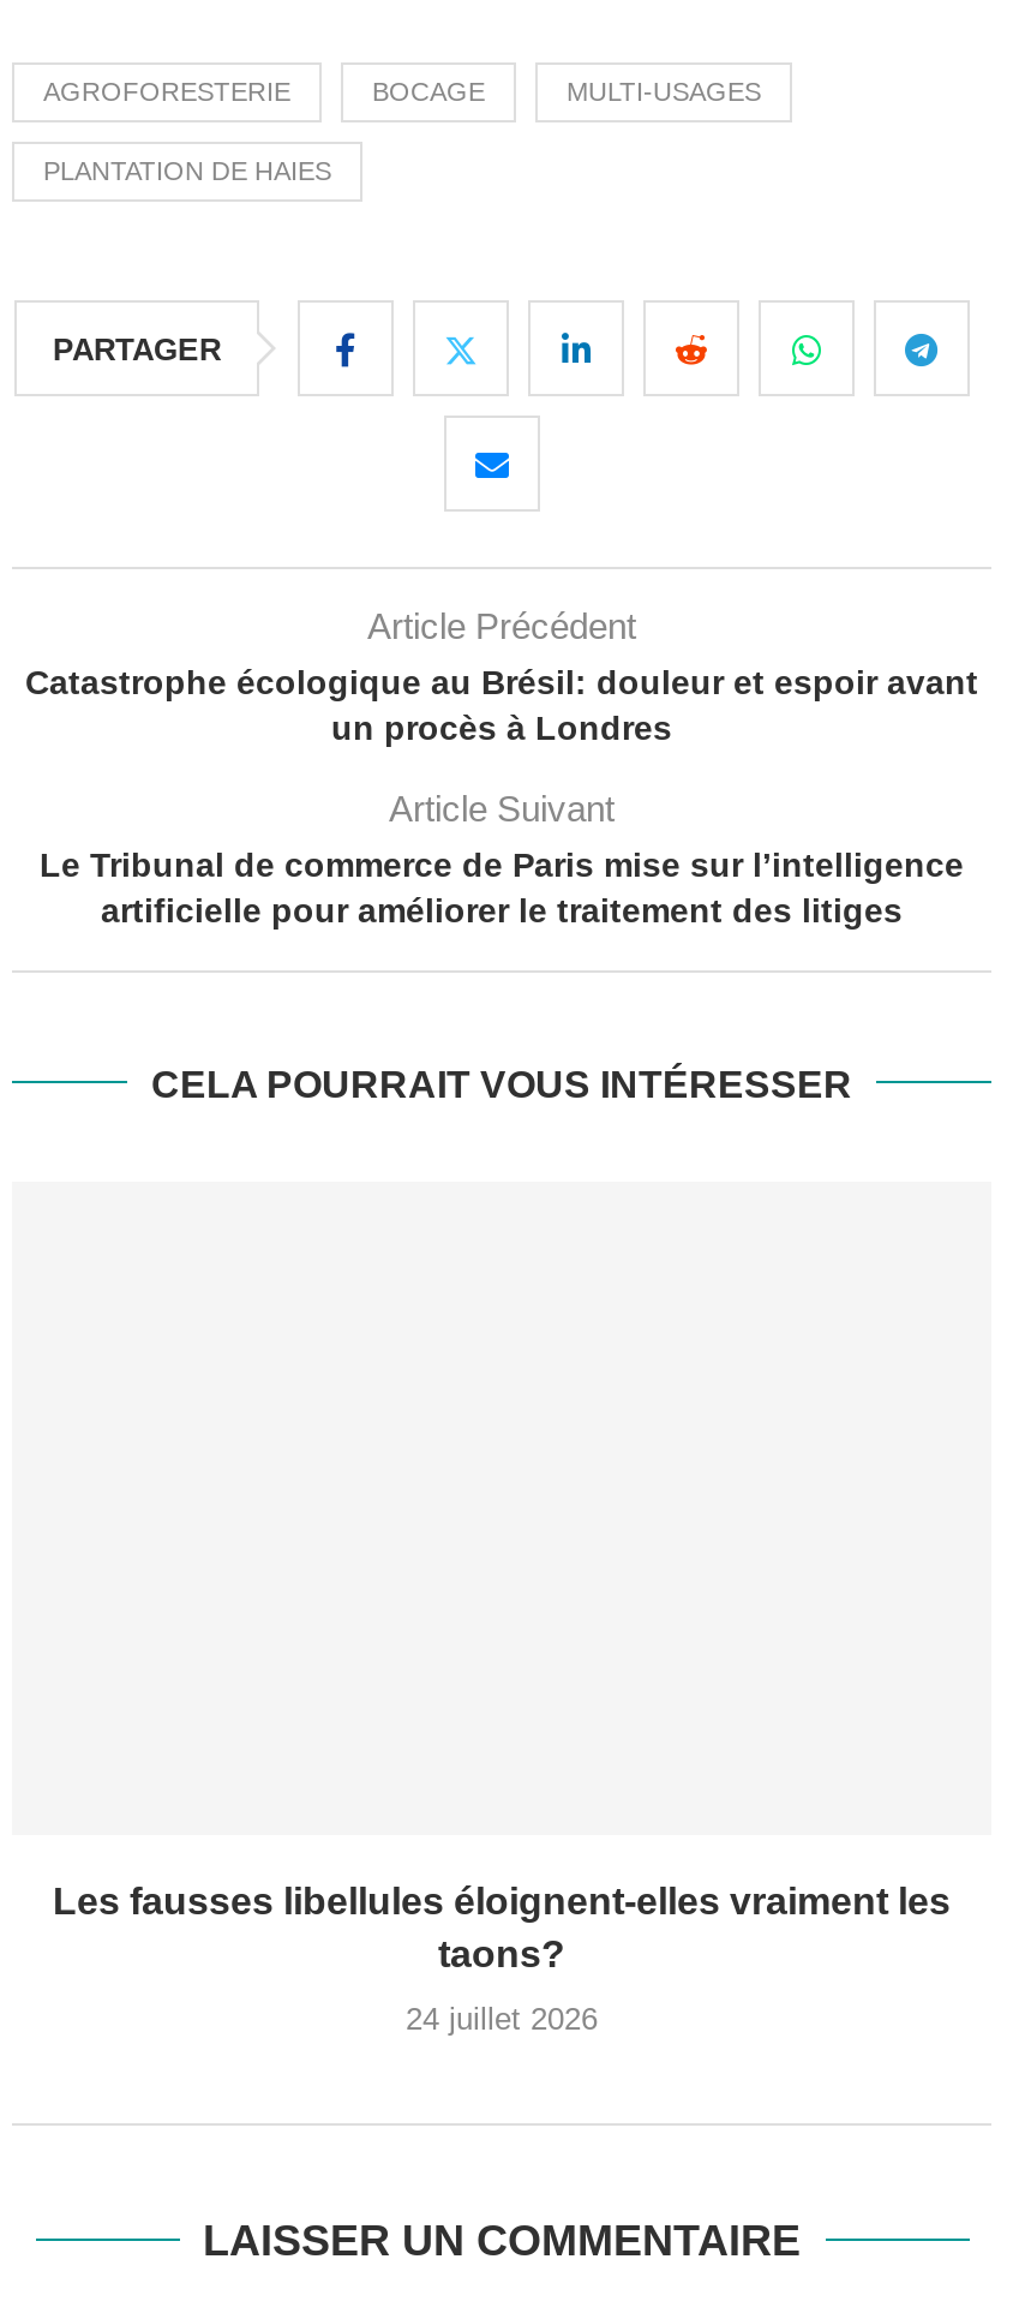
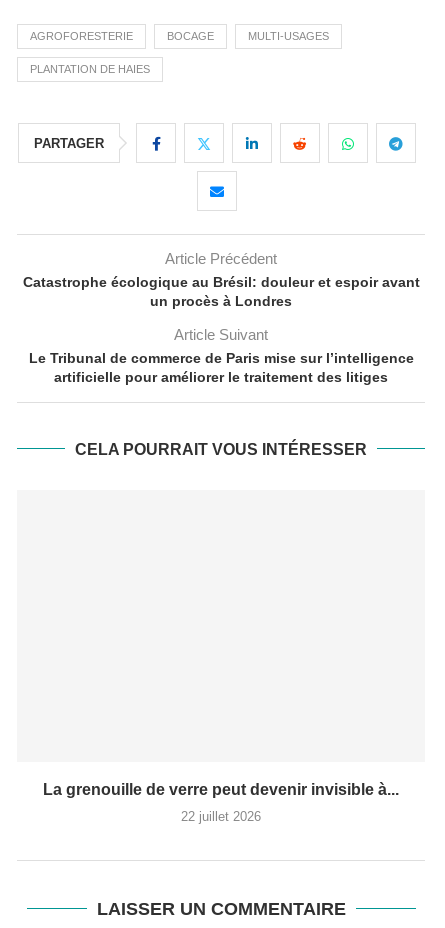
[53,1879,951,1973] Les fausses libellules éloignent-elles vraiment les | taons? -> [43,780,399,797] La grenouille de verre peut devenir invisible à...
[406,2000,598,2036] 24 juillet 2026 -> [181,808,261,823] 22 juillet 2026

